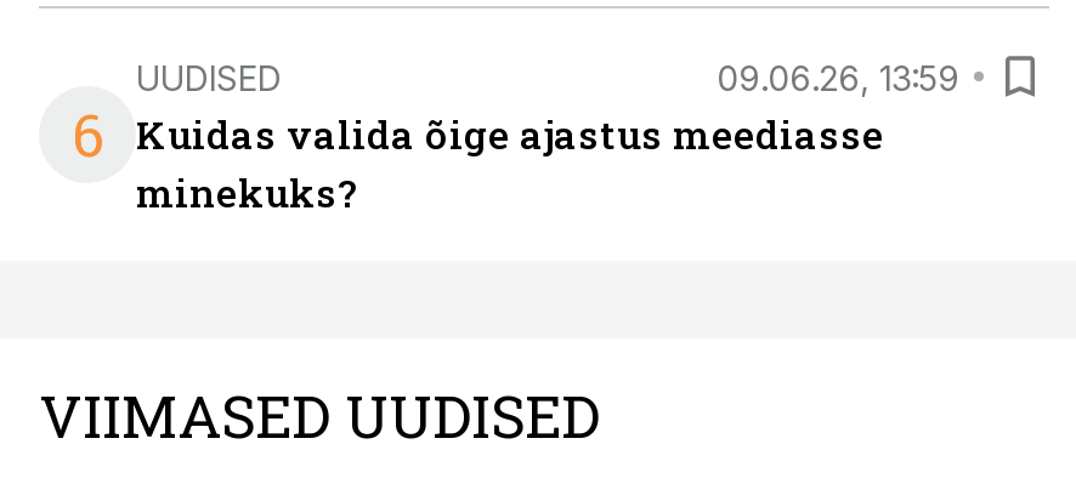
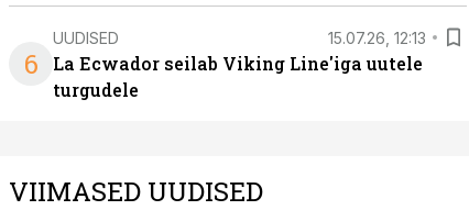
[136,56,959,217] 09.06.26, 13:59 | Kuidas valida õige ajastus meediasse | minekuks? -> [53,28,426,101] 15.07.26, 12:13 | La Ecwador seilab Viking Line'iga uutele | turgudele

